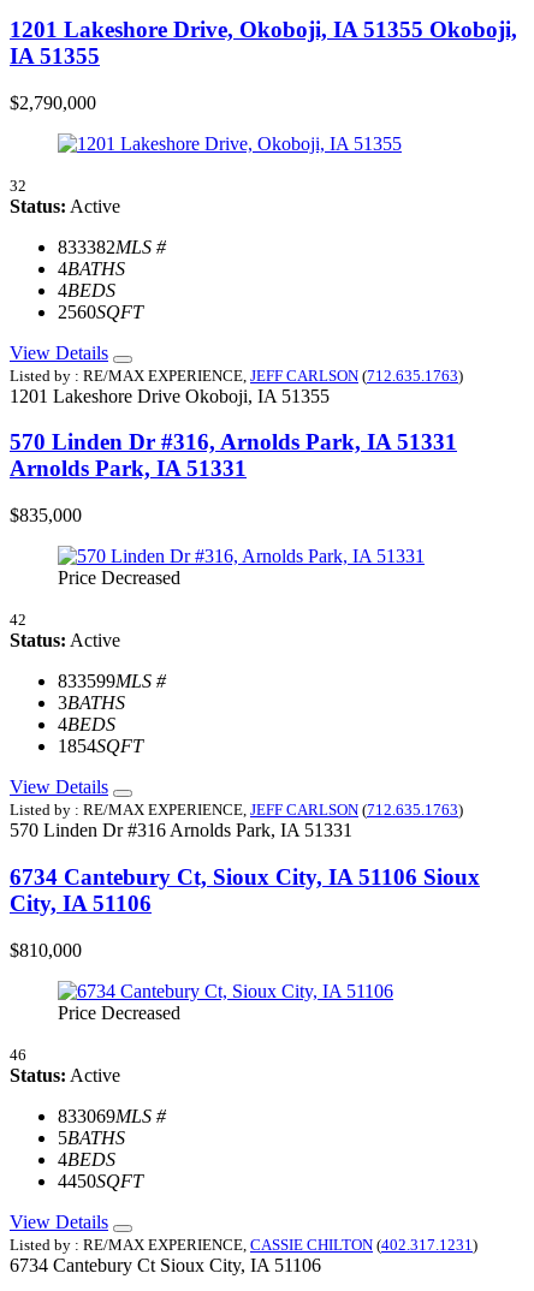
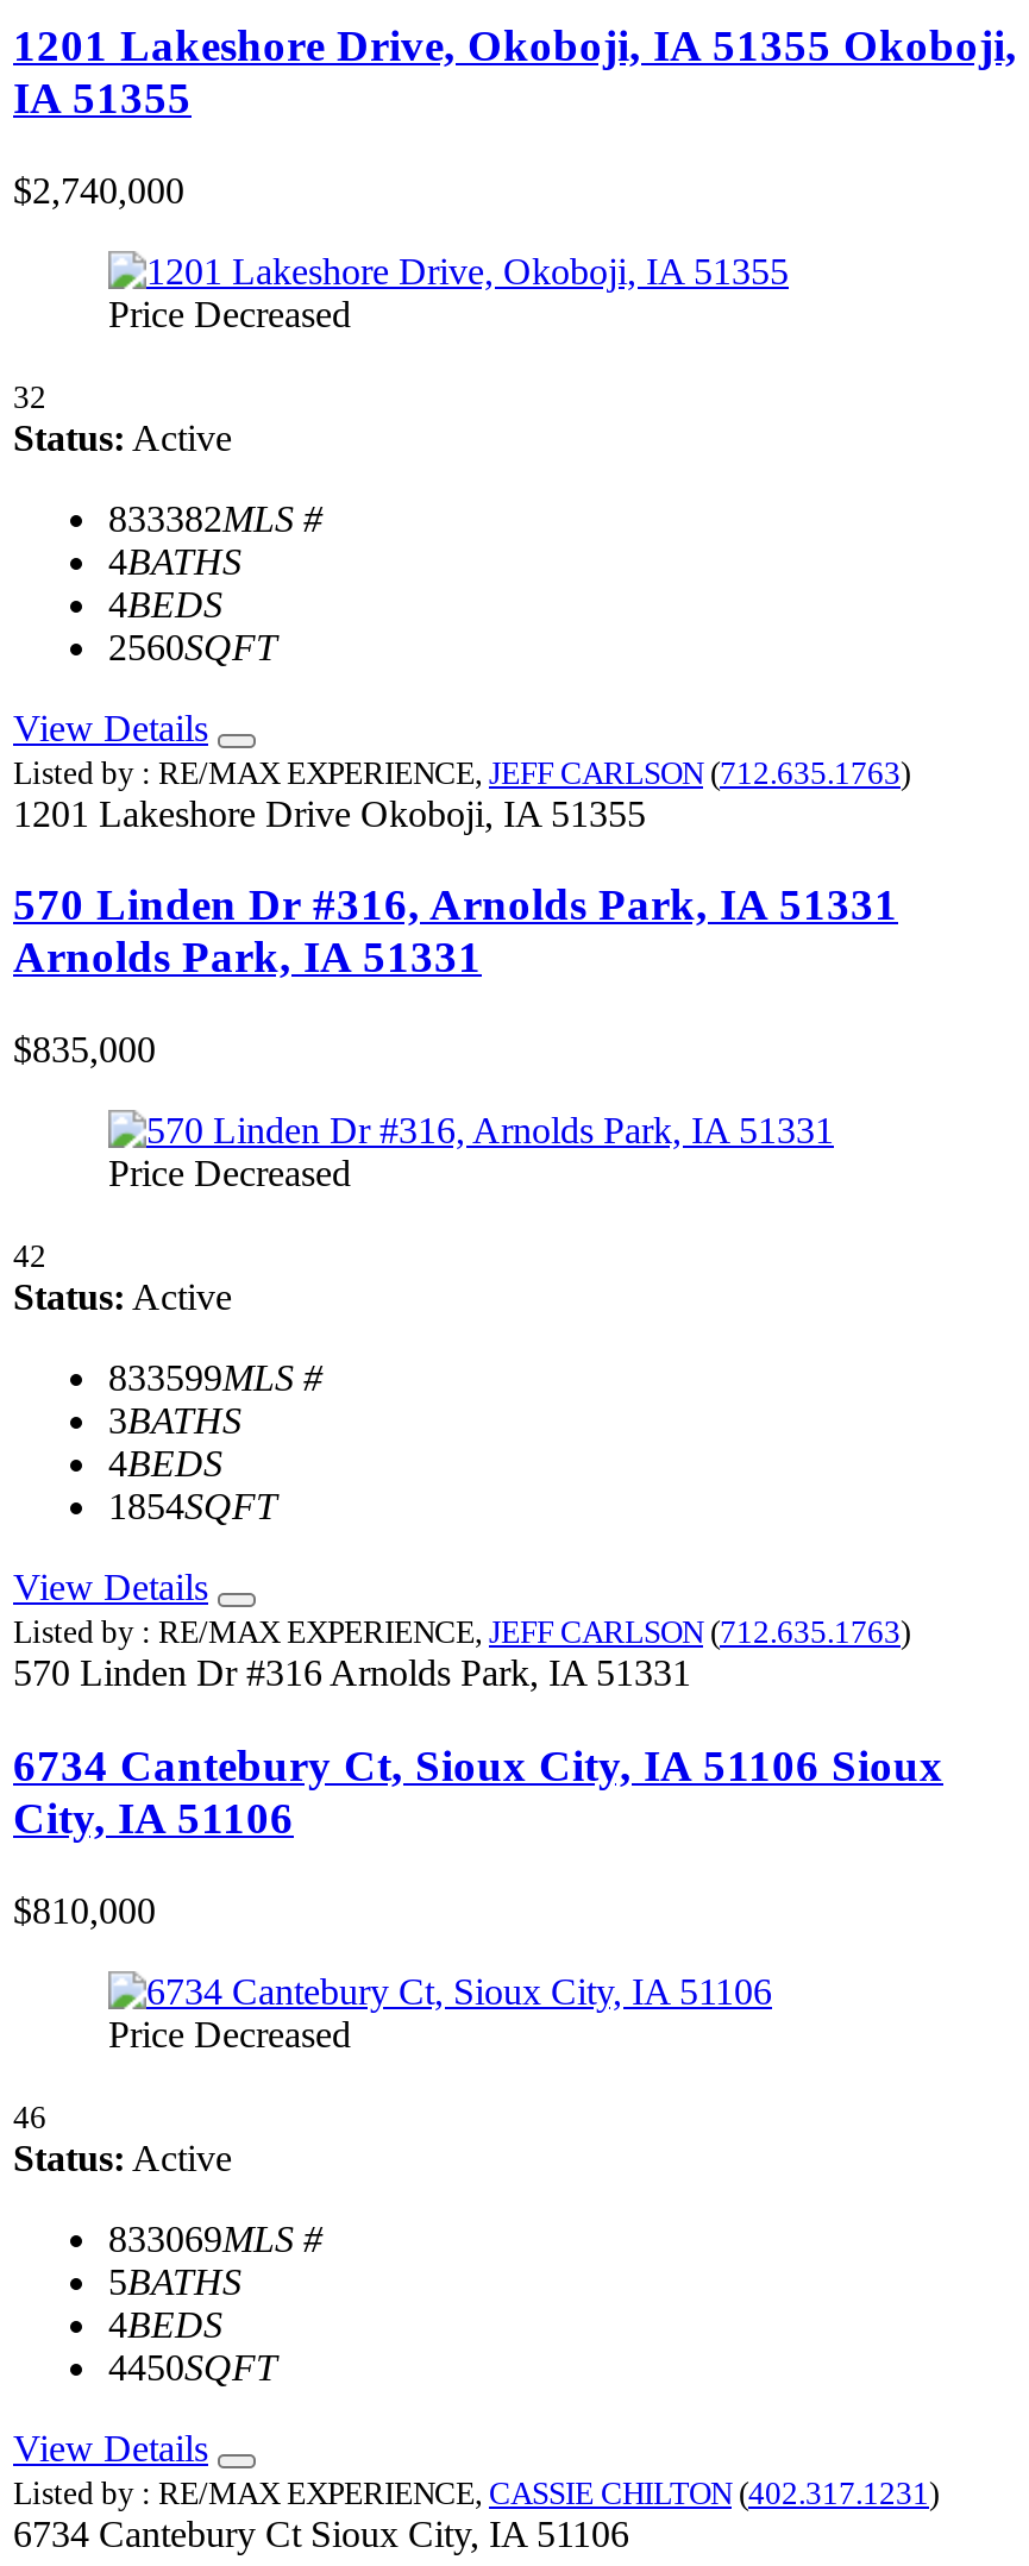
[10,92,96,113] $2,790,000 -> [13,169,351,334] $2,740,000 | Price Decreased

